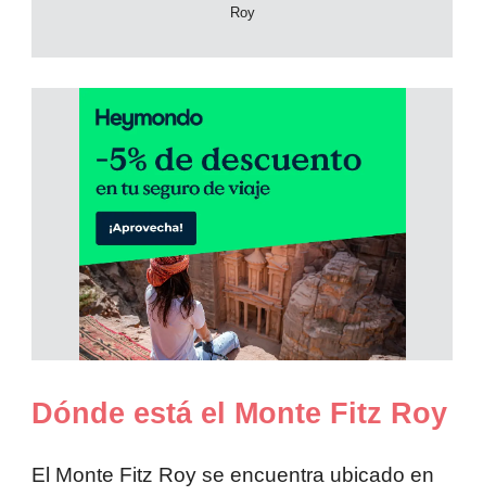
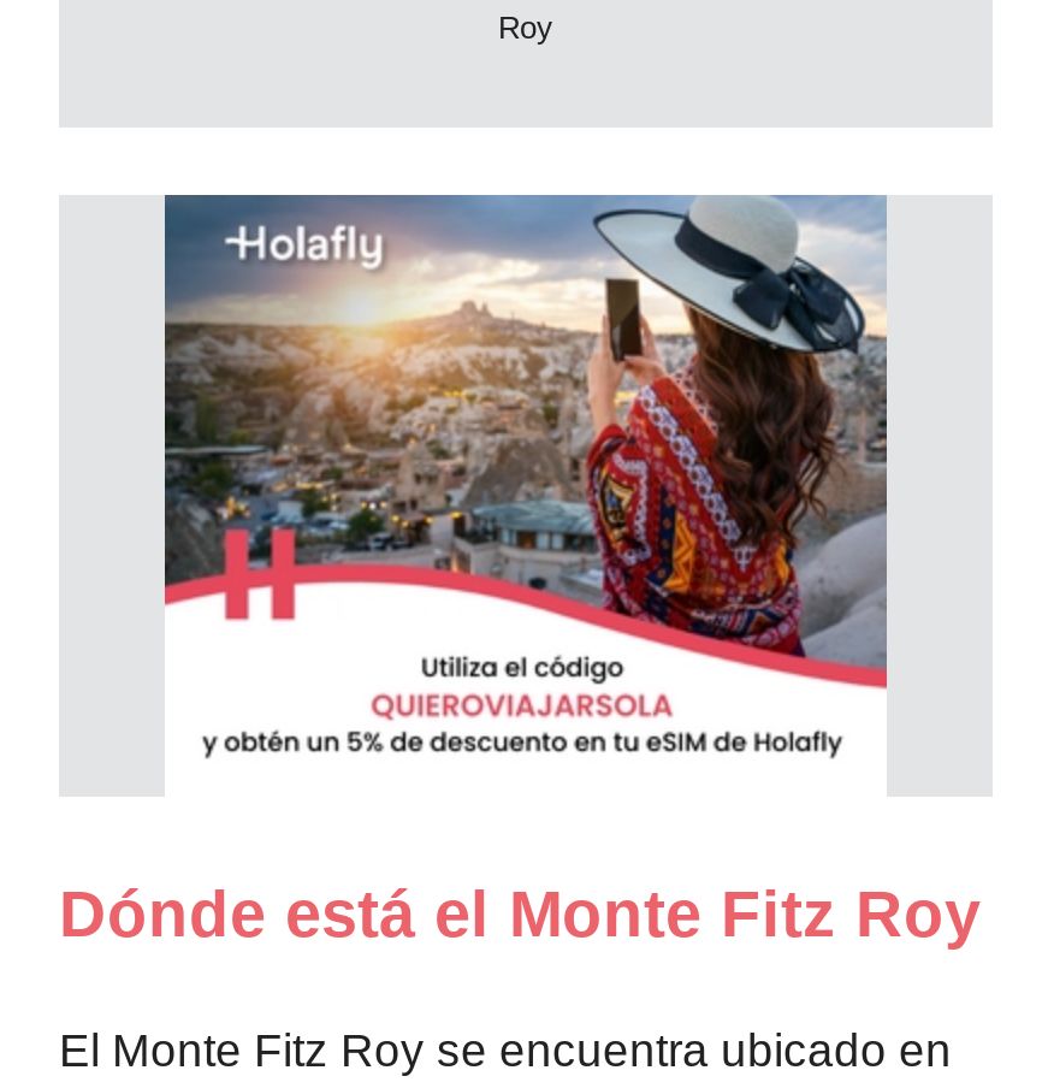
[78,87,407,361] [image] -> [162,193,889,797] [image]

